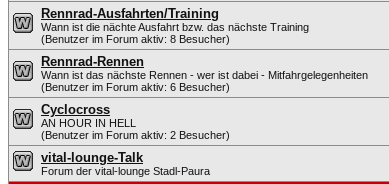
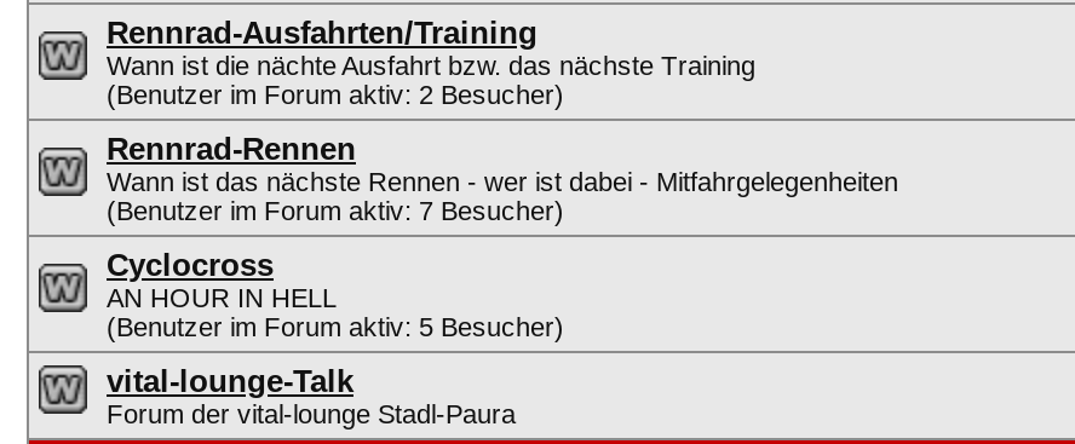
[41,33,230,45] (Benutzer im Forum aktiv: 8 Besucher) -> none
[41,81,230,93] (Benutzer im Forum aktiv: 6 Besucher) -> [107,196,564,225] (Benutzer im Forum aktiv: 7 Besucher)
moved [41,129,230,141] -> [107,80,564,109]: (Benutzer im Forum aktiv: 2 Besucher)
none -> [107,312,564,341] (Benutzer im Forum aktiv: 5 Besucher)

